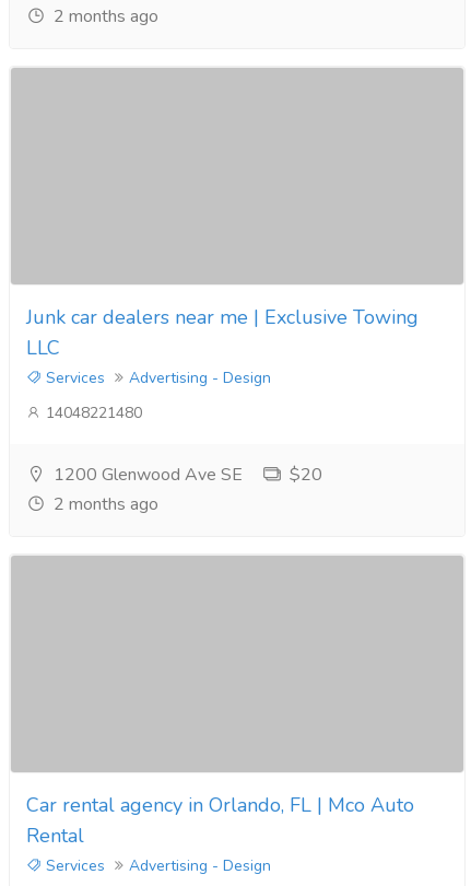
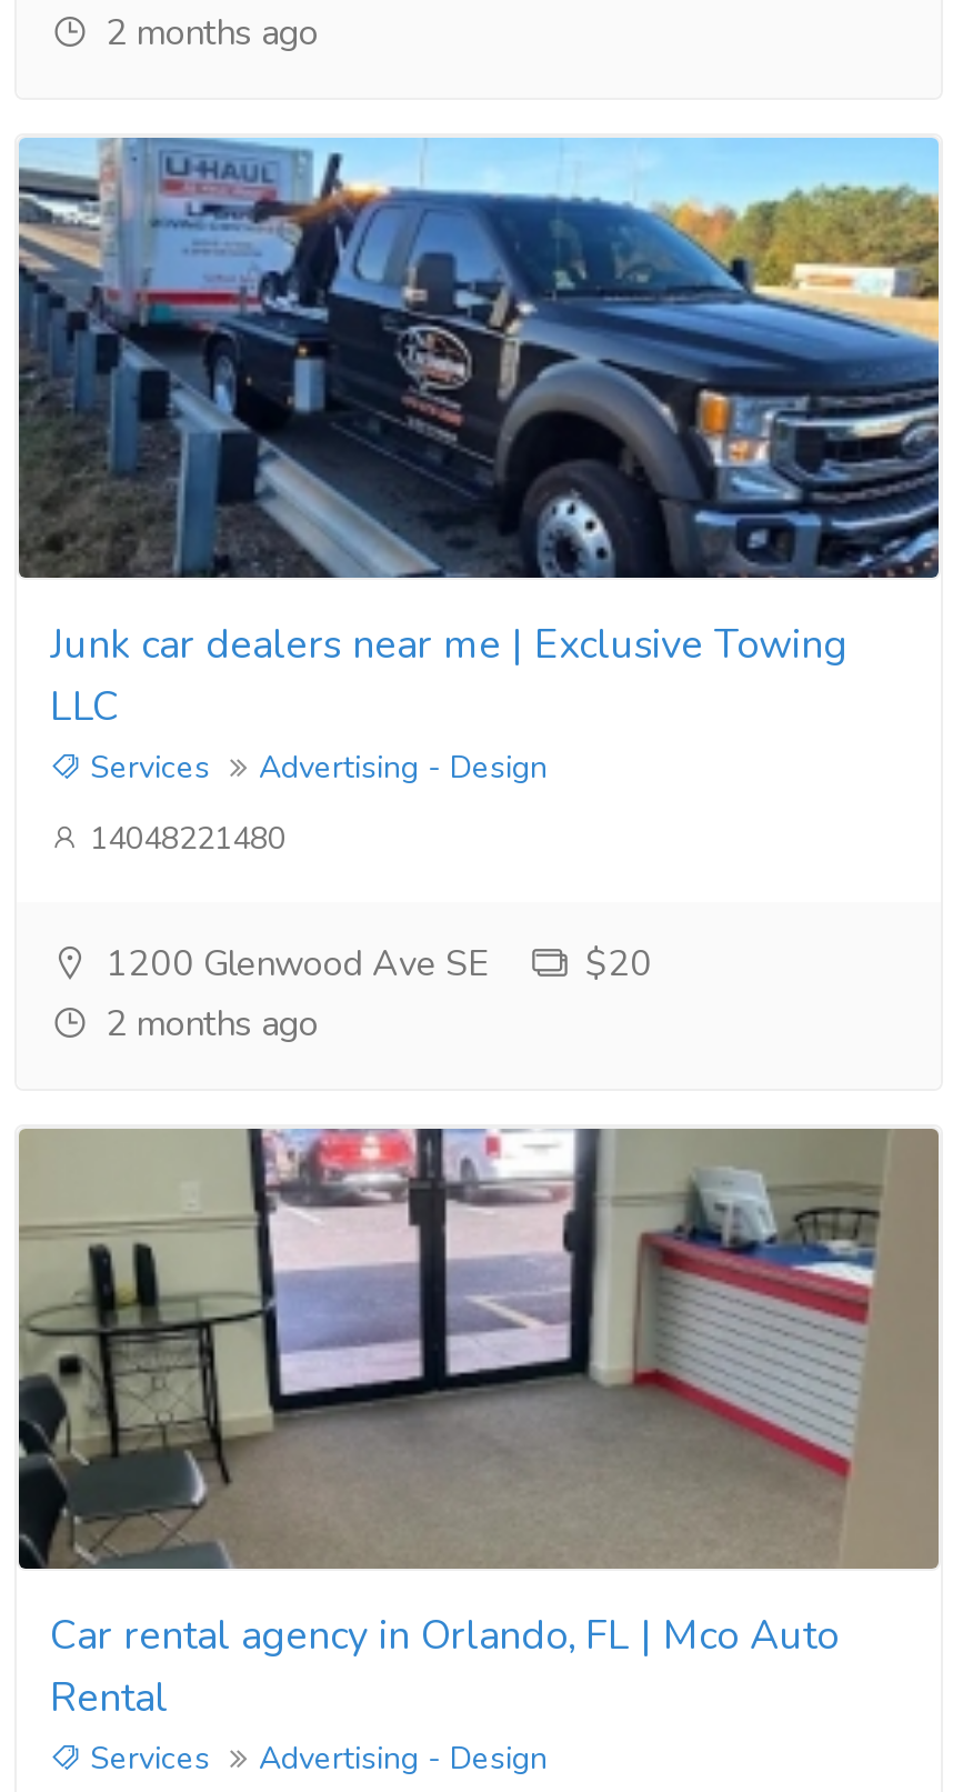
none -> [17,138,941,580] [image]
none -> [17,1129,939,1571] [image]

